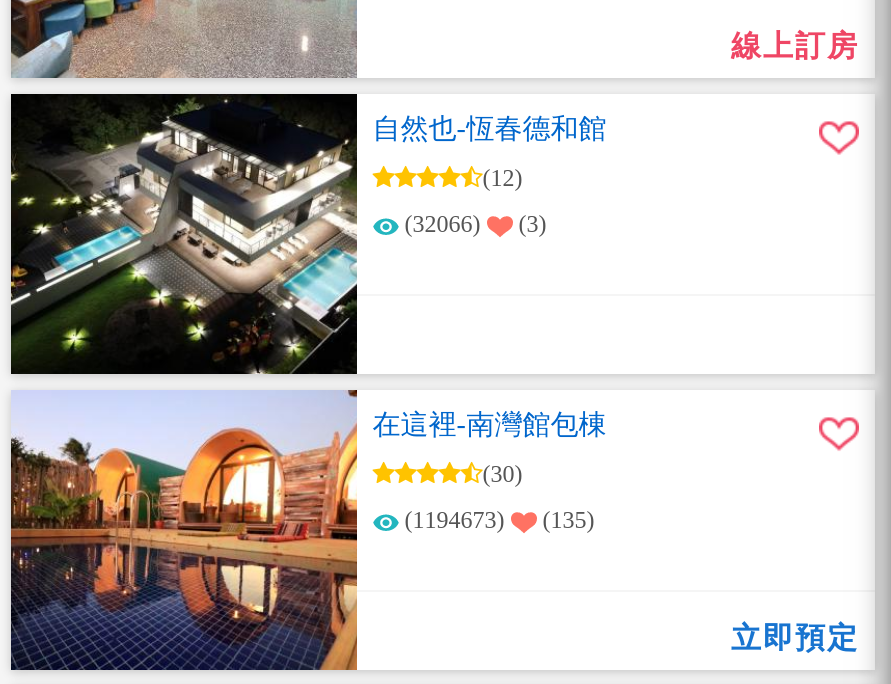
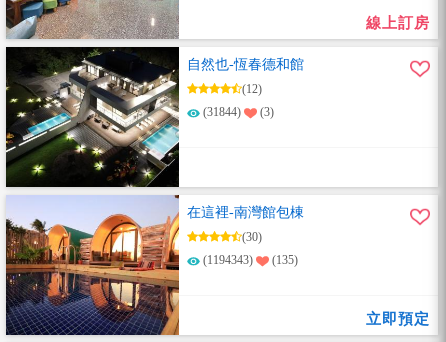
[405,210,547,238] (32066) (3) -> [203,105,274,119] (31844) (3)
[405,506,595,534] (1194673) (135) -> [203,253,298,267] (1194343) (135)

